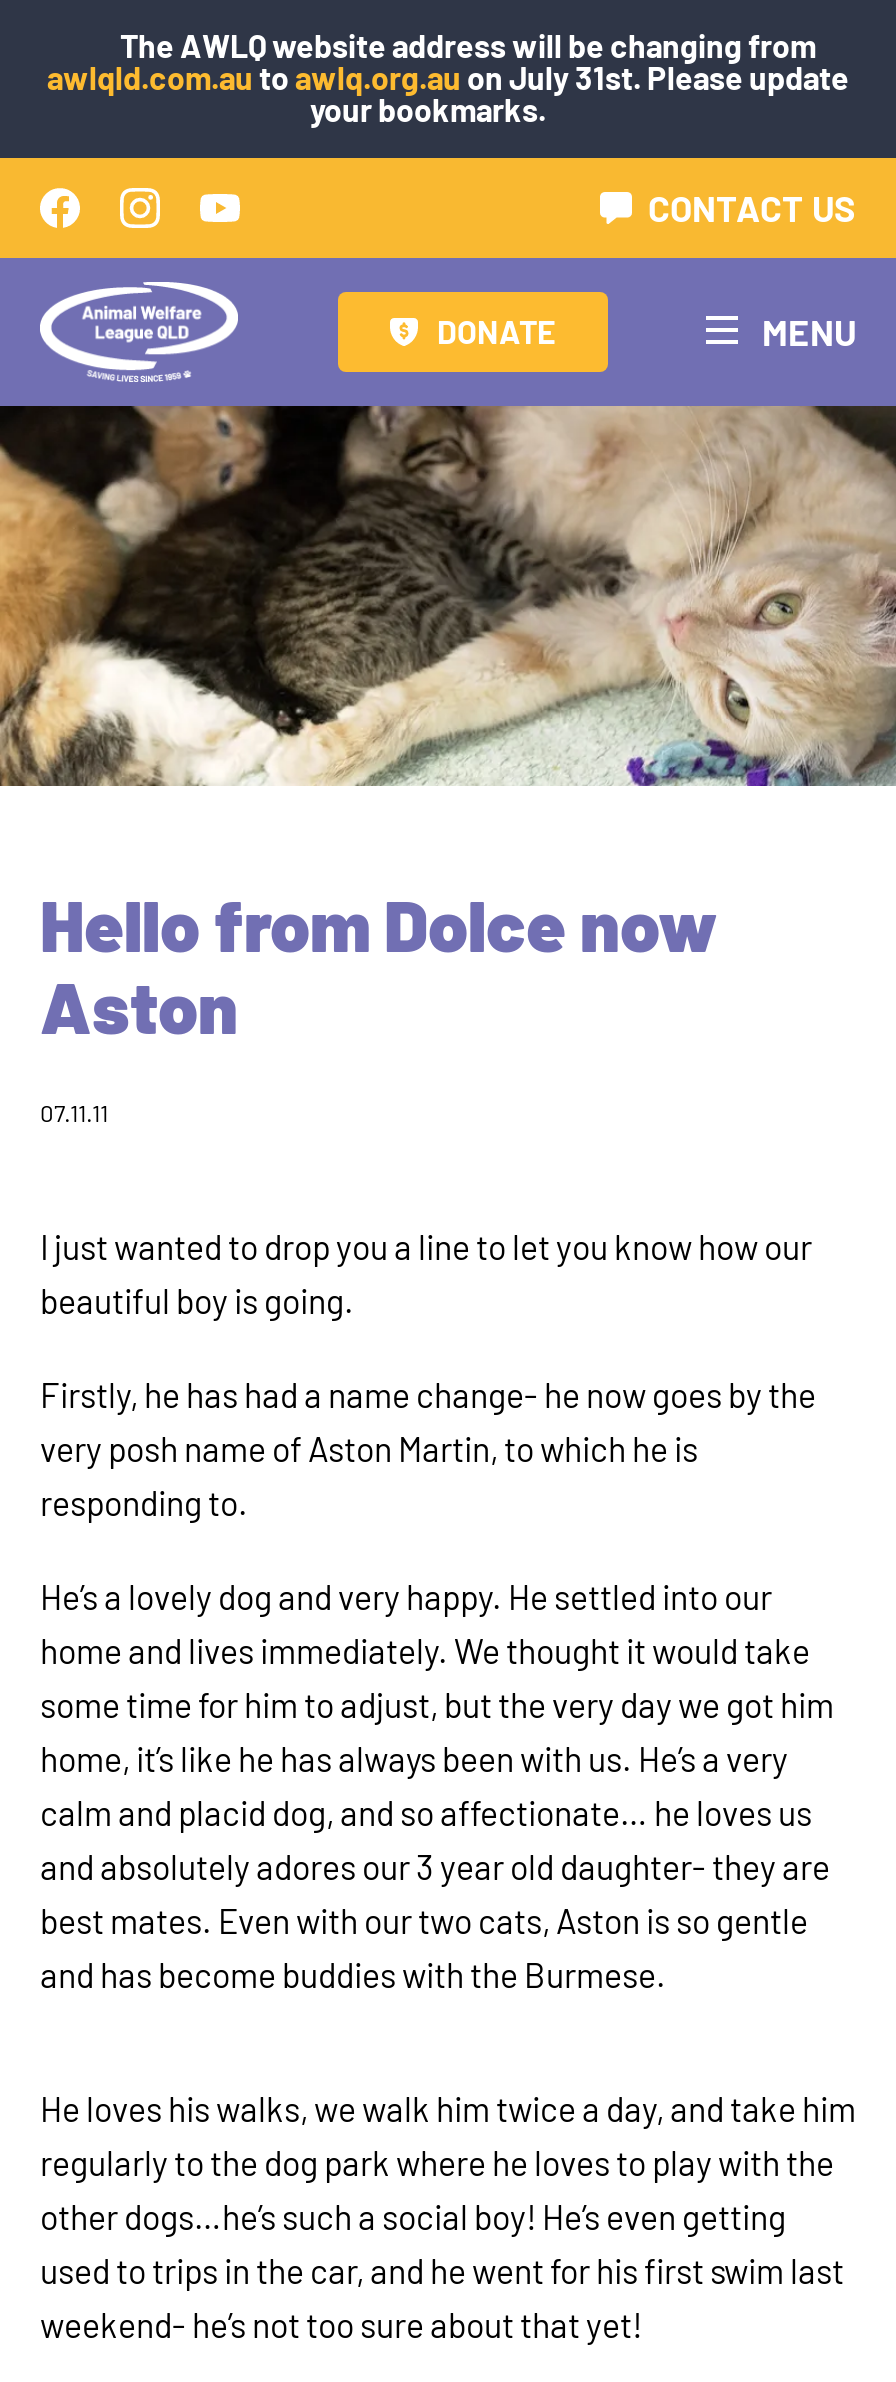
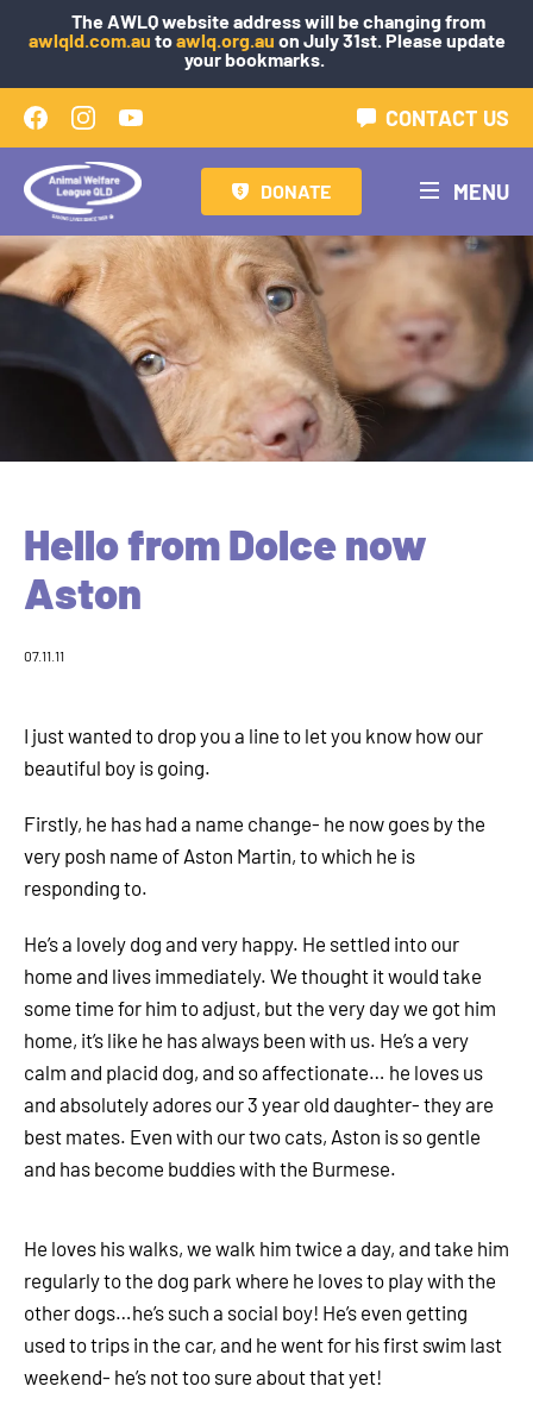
[6,404,890,788] [image] -> [4,234,529,463] [image]

